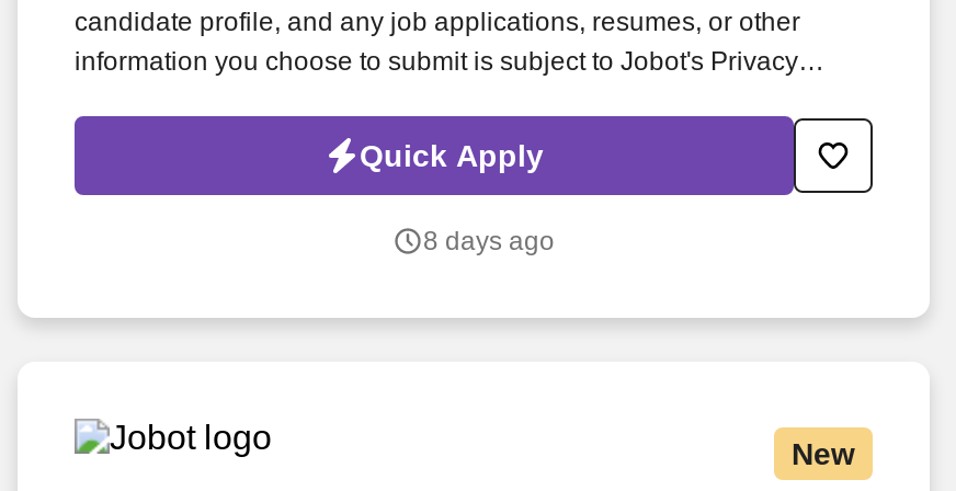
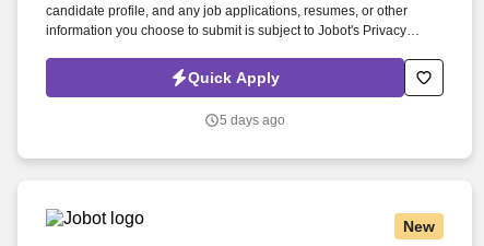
[423,226,555,256] 8 days ago -> [220,113,285,128] 5 days ago

